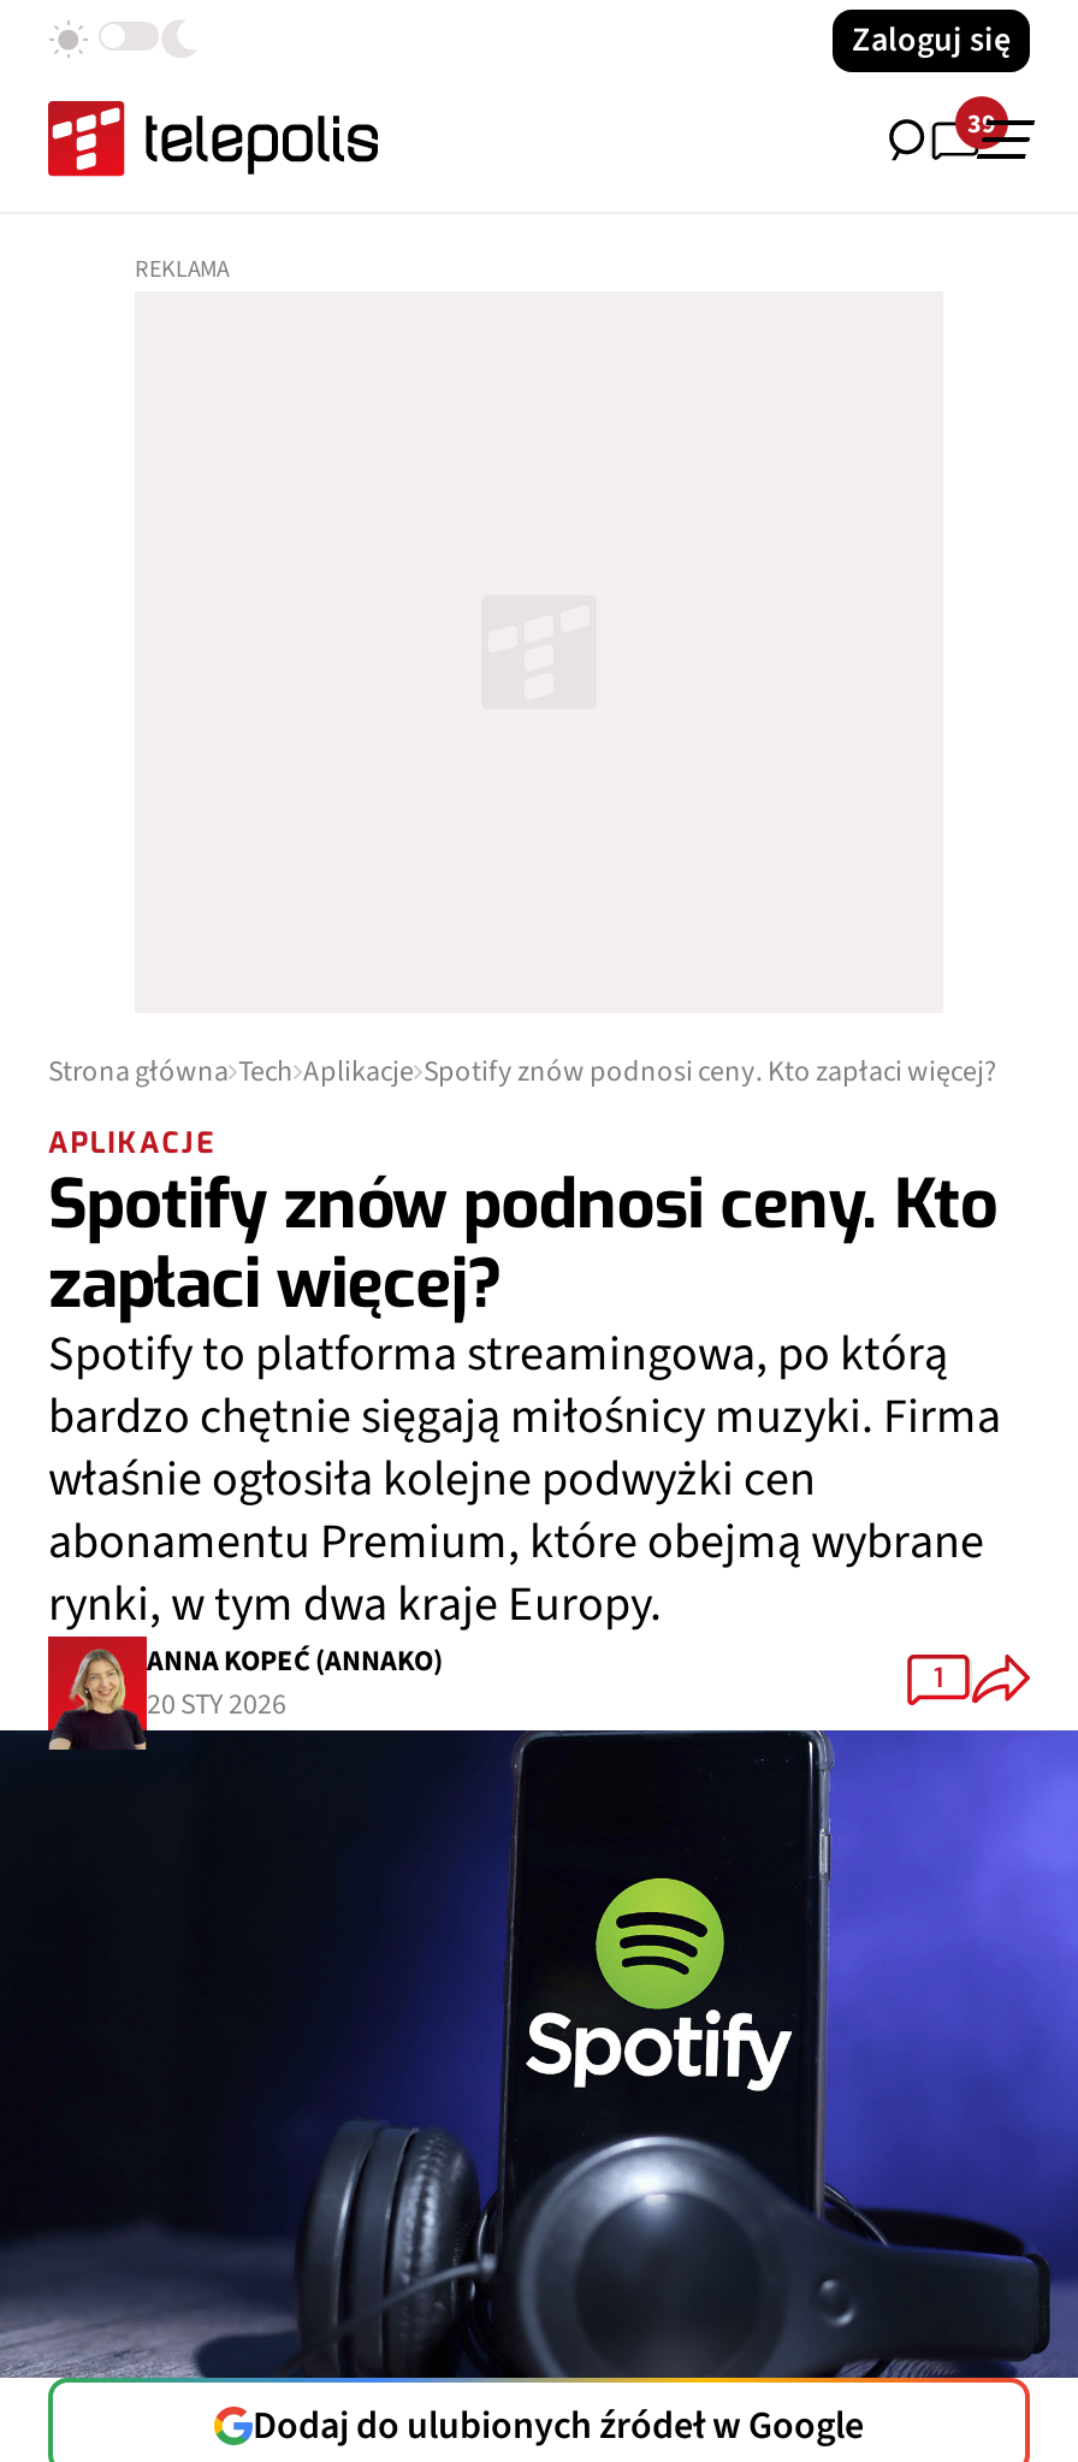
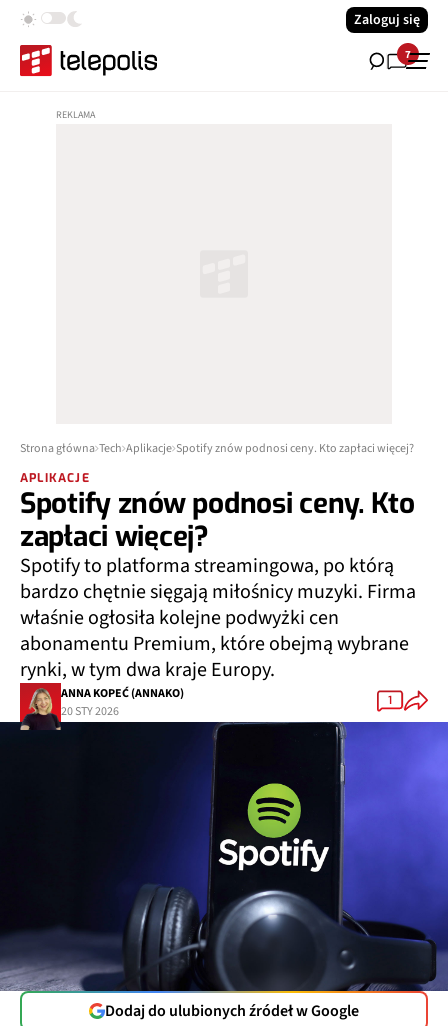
[967,105,996,141] 39 -> [405,46,411,61] 7

